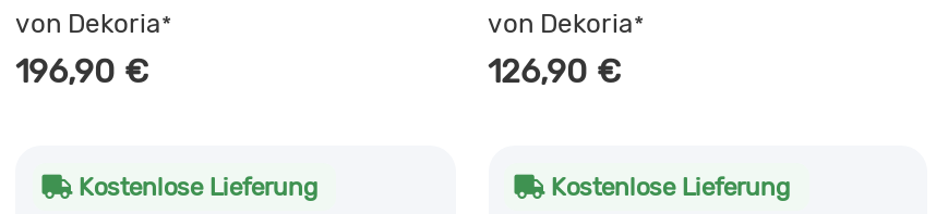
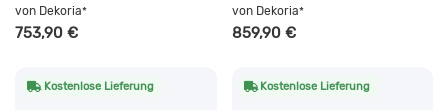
[15,52,148,91] 196,90 € -> [15,24,78,42] 753,90 €
[488,52,621,91] 126,90 € -> [231,24,295,42] 859,90 €

